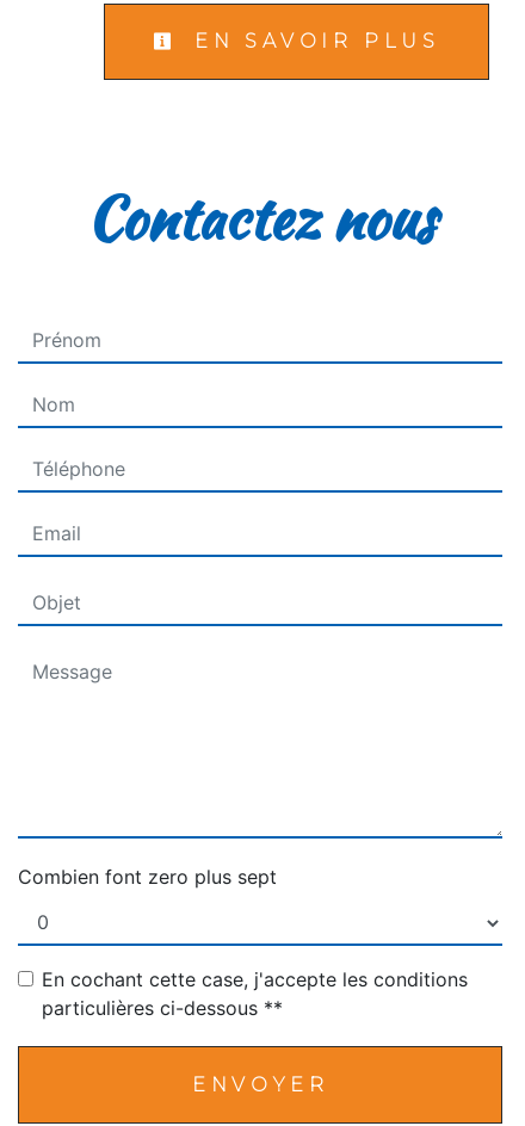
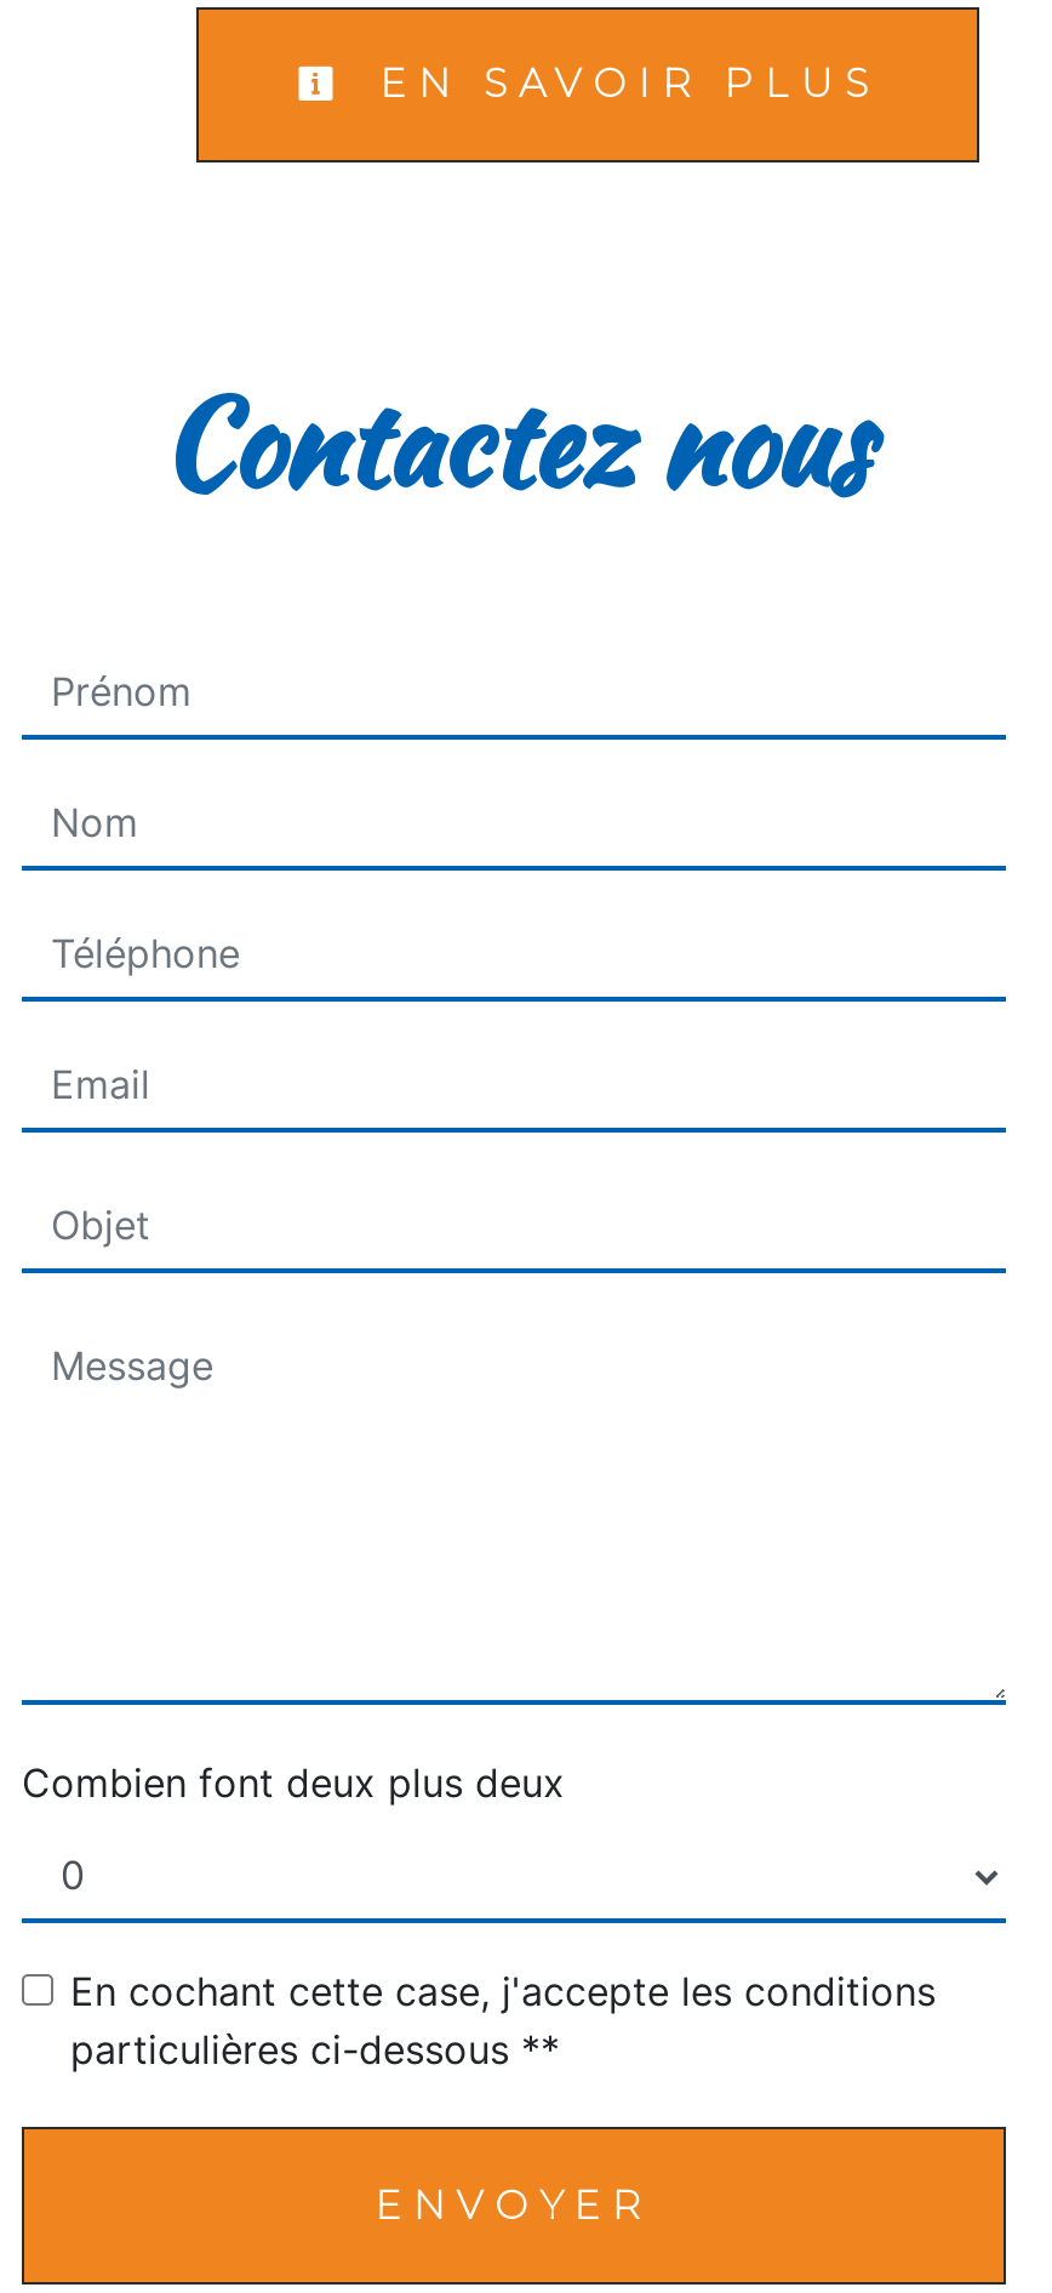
[18,865,277,889] Combien font zero plus sept -> [22,1759,565,1808] Combien font deux plus deux

